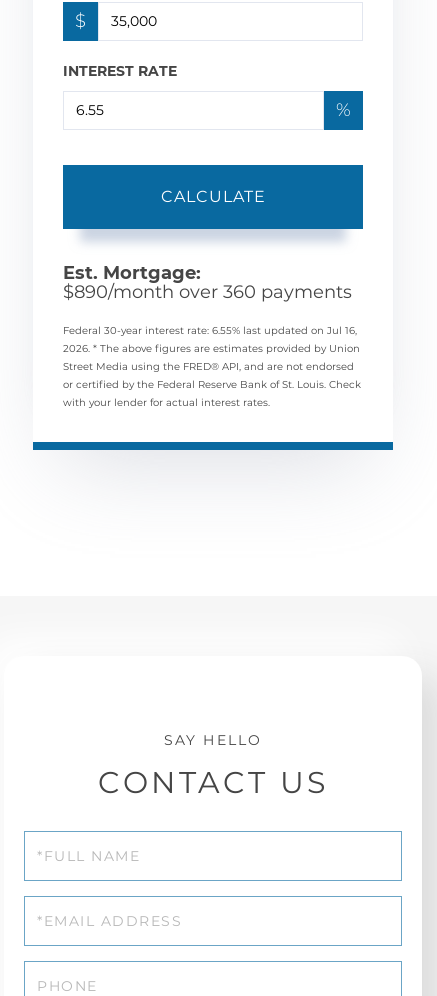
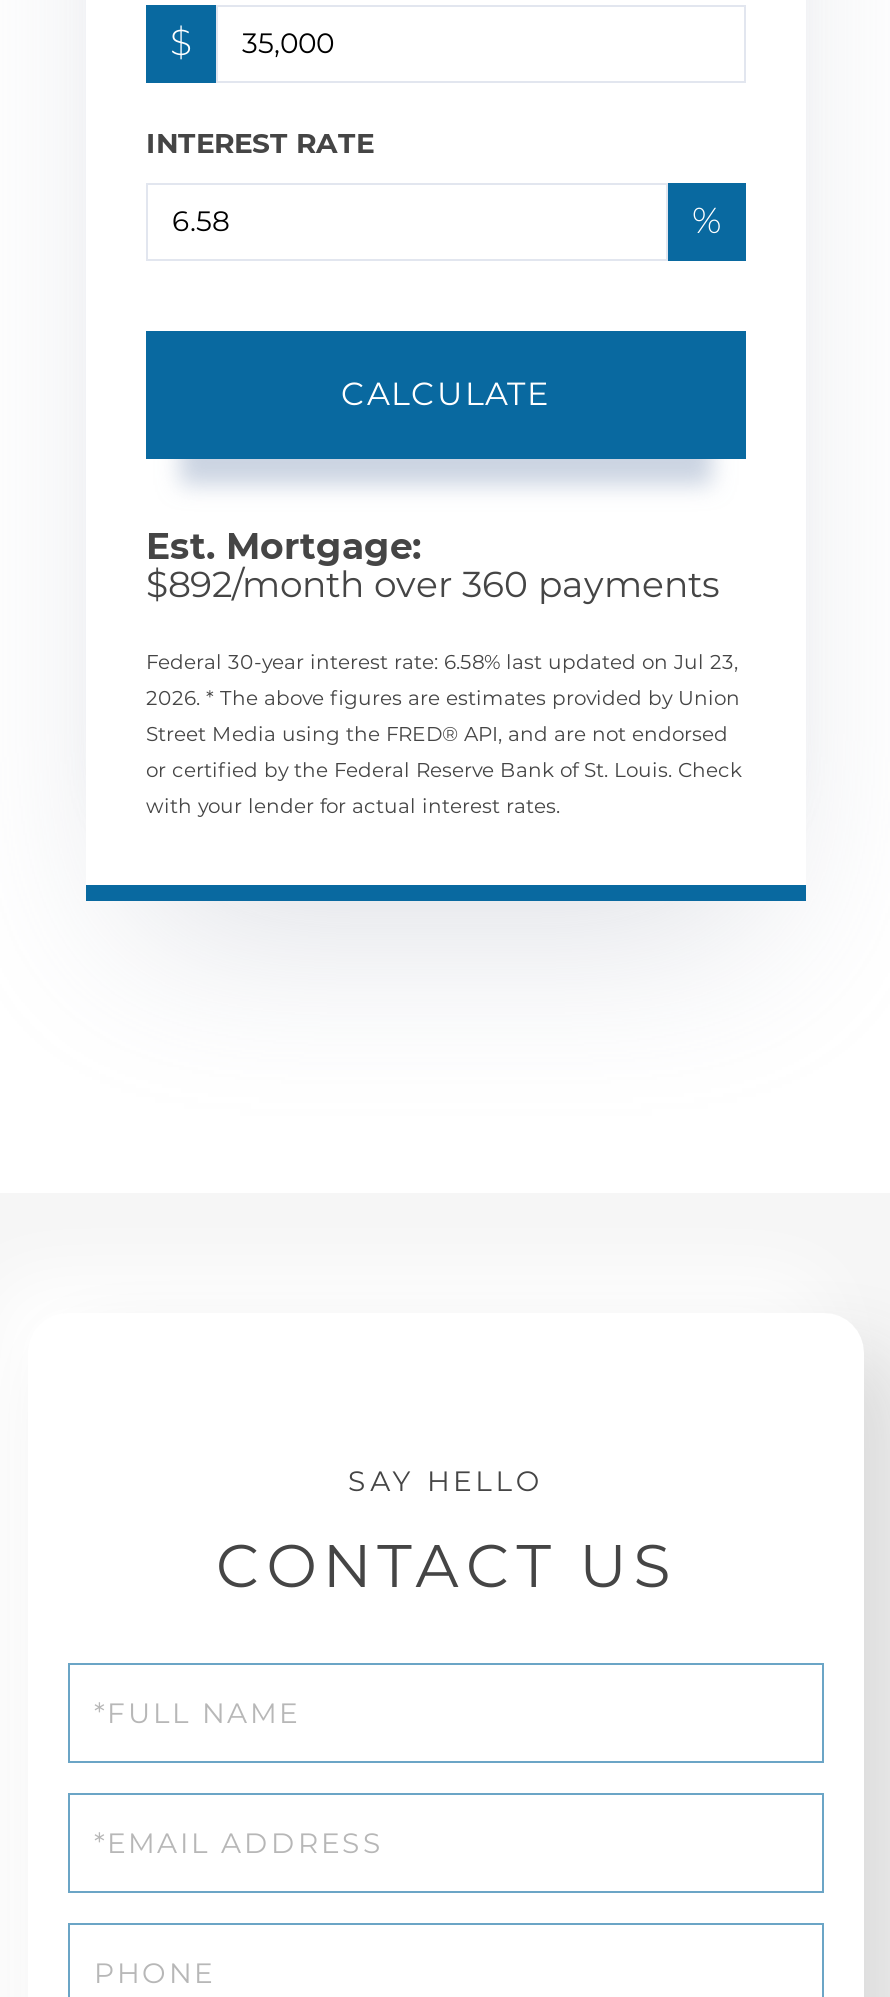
[63,281,352,303] $890/month over 360 payments -> [146,563,720,607] $892/month over 360 payments
[63,324,357,337] Federal 30-year interest rate: 6.55% last updated on Jul 16, -> [146,649,738,675] Federal 30-year interest rate: 6.58% last updated on Jul 23,

